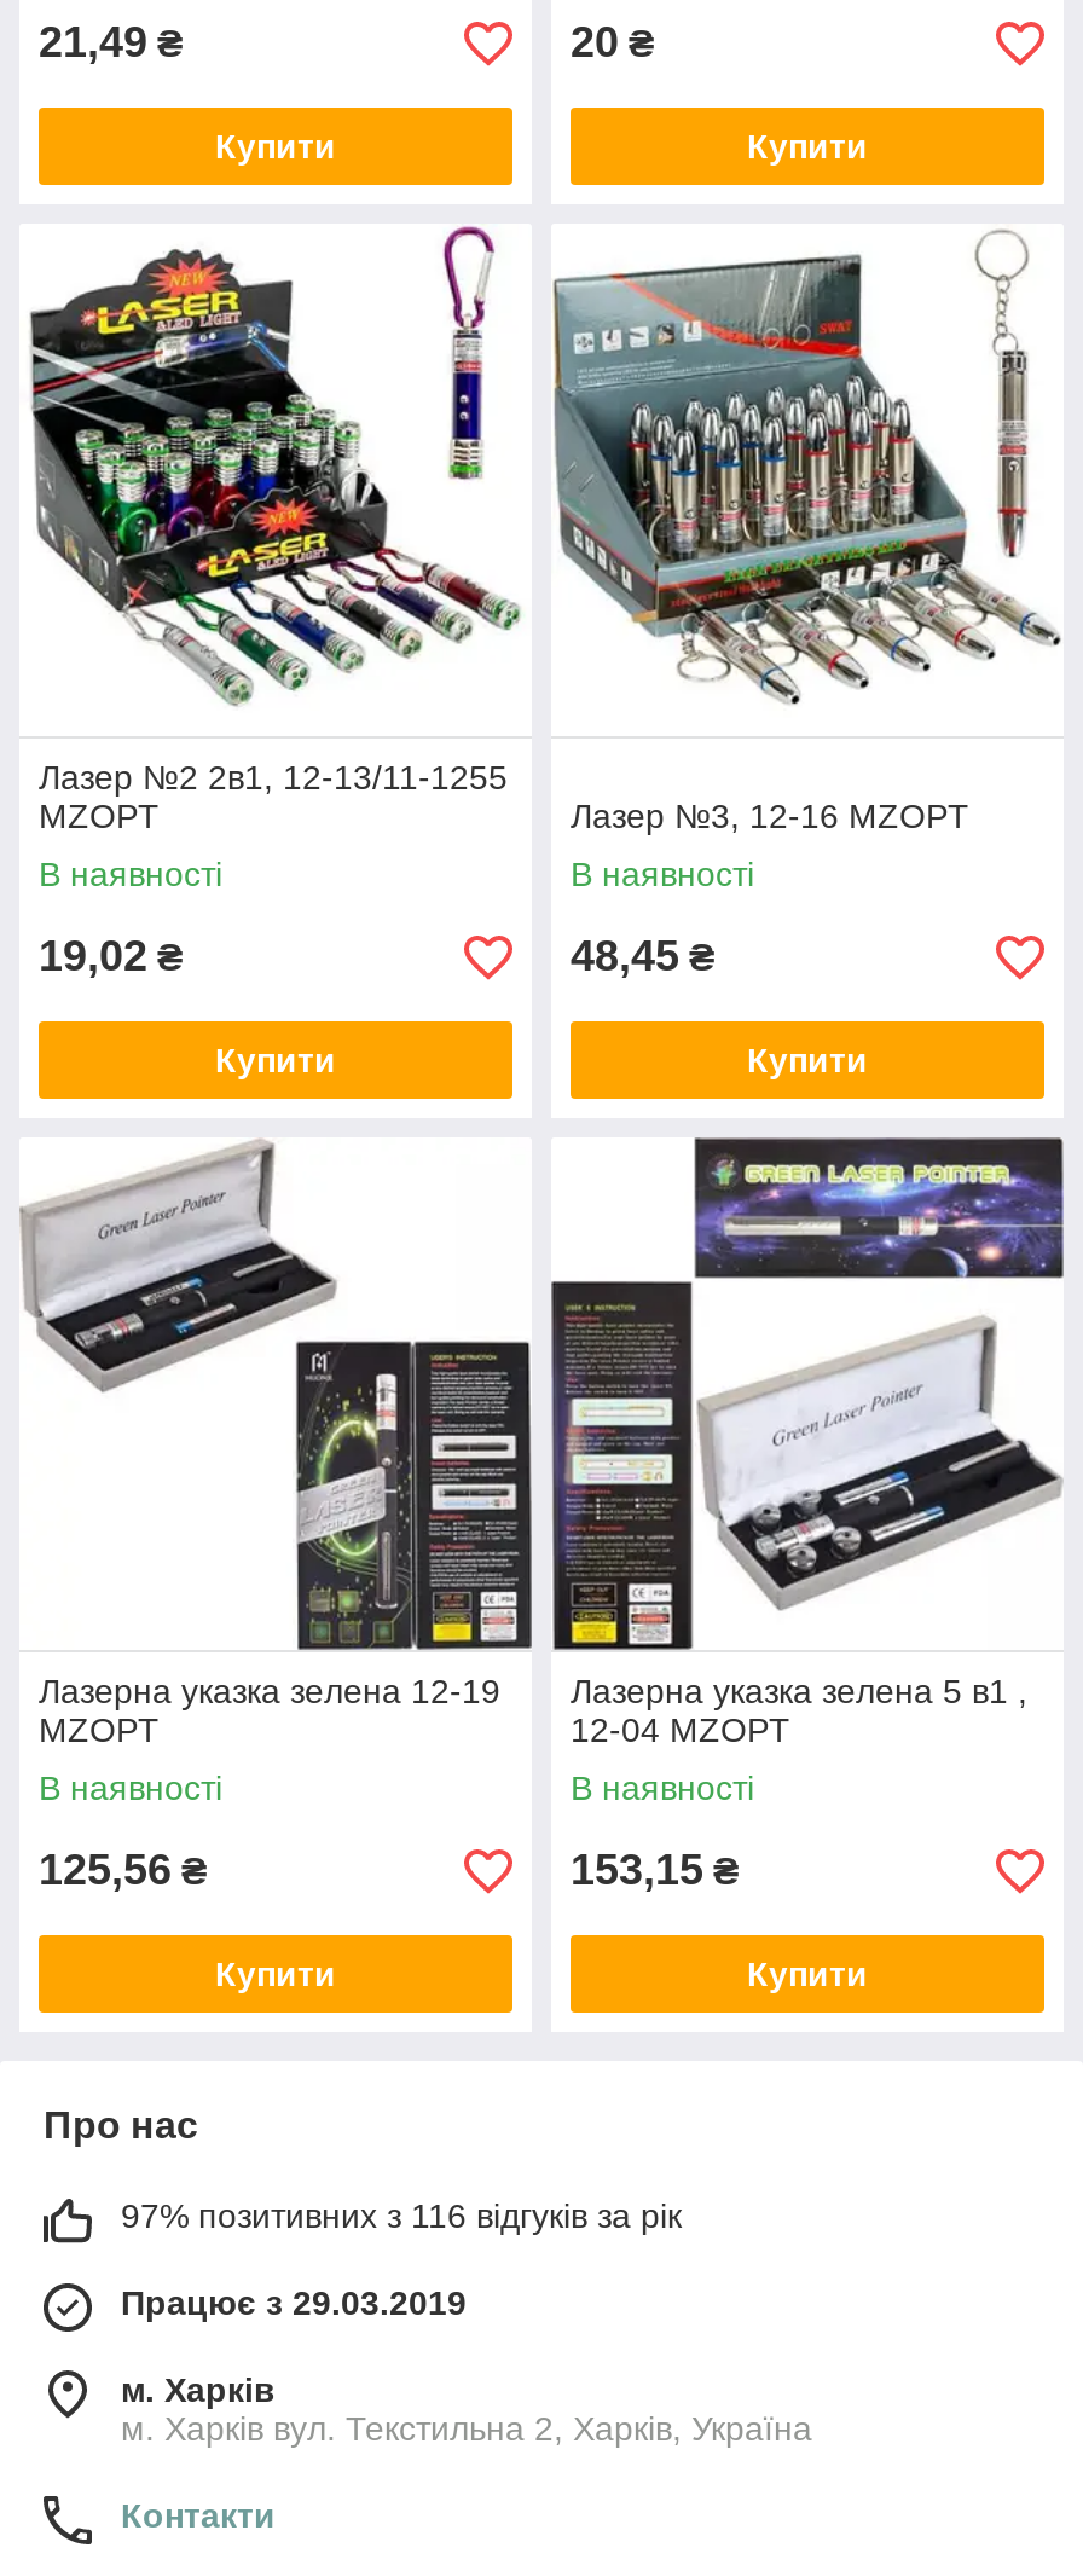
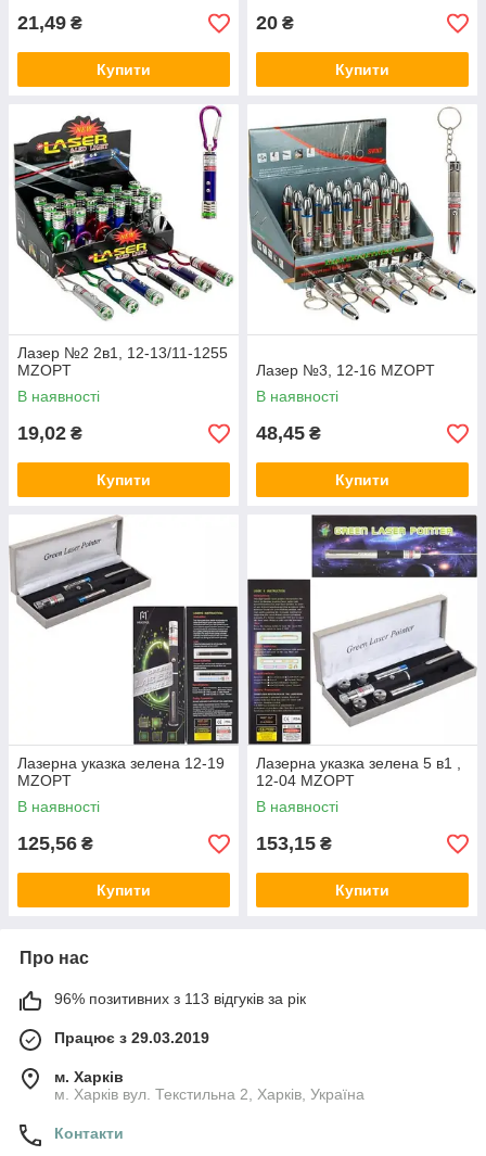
[121,2196,682,2235] 97% позитивних з 116 відгуків за рік -> [54,990,306,1007] 96% позитивних з 113 відгуків за рік

